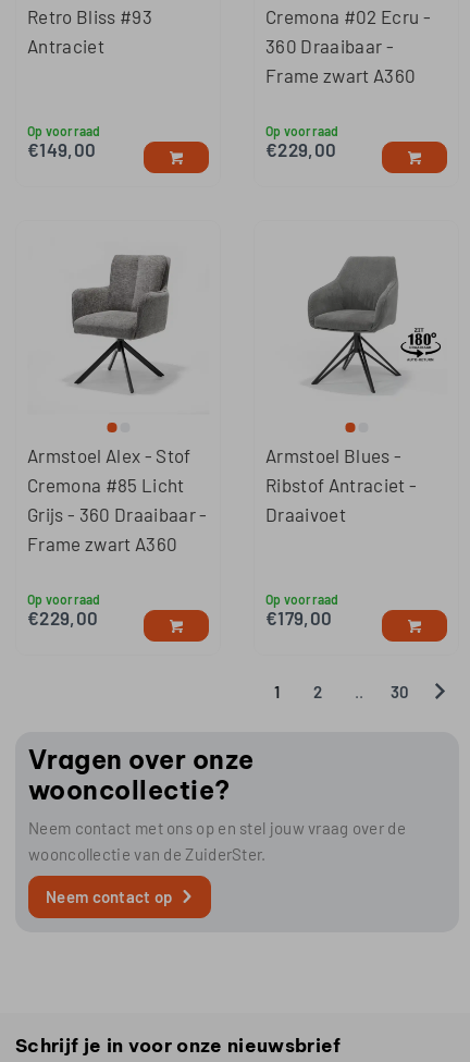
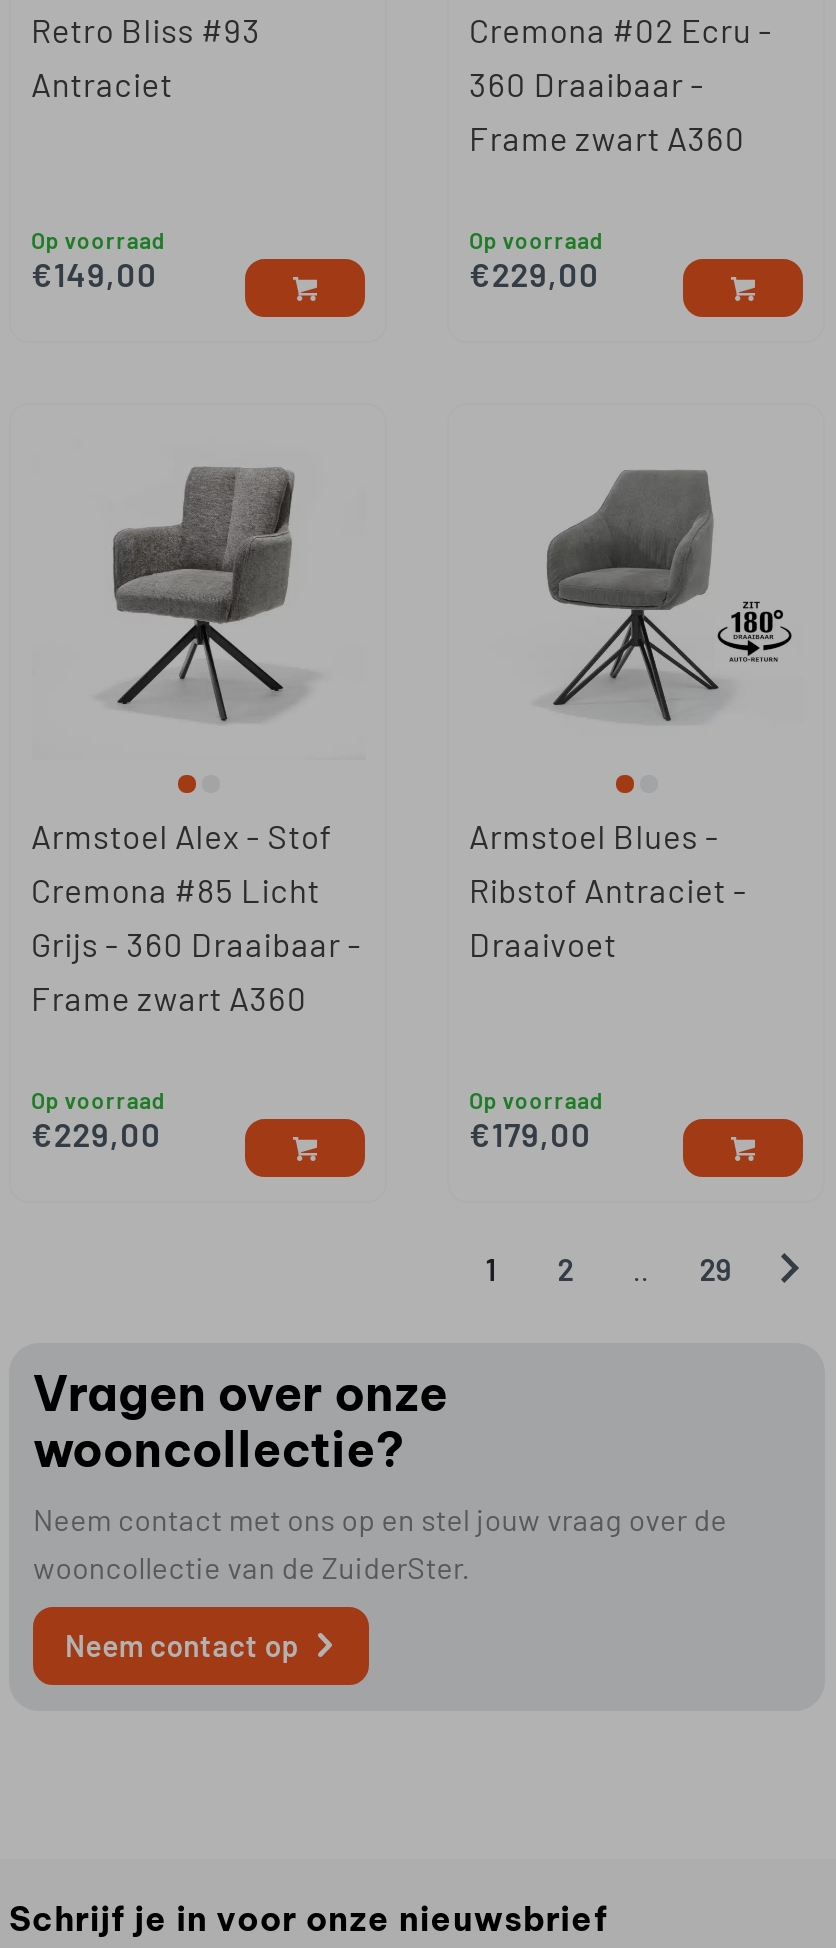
[390,682,409,701] 30 -> [699,1251,731,1287] 29

